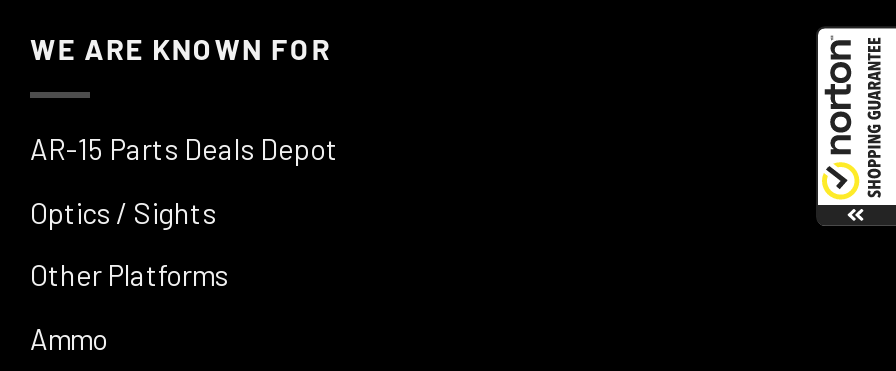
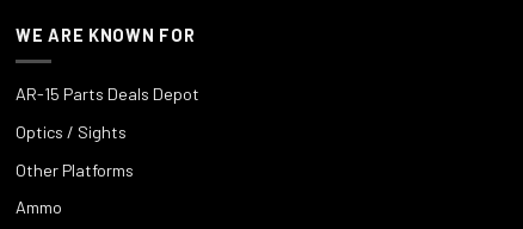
[816,25,890,225] [image] -> none

